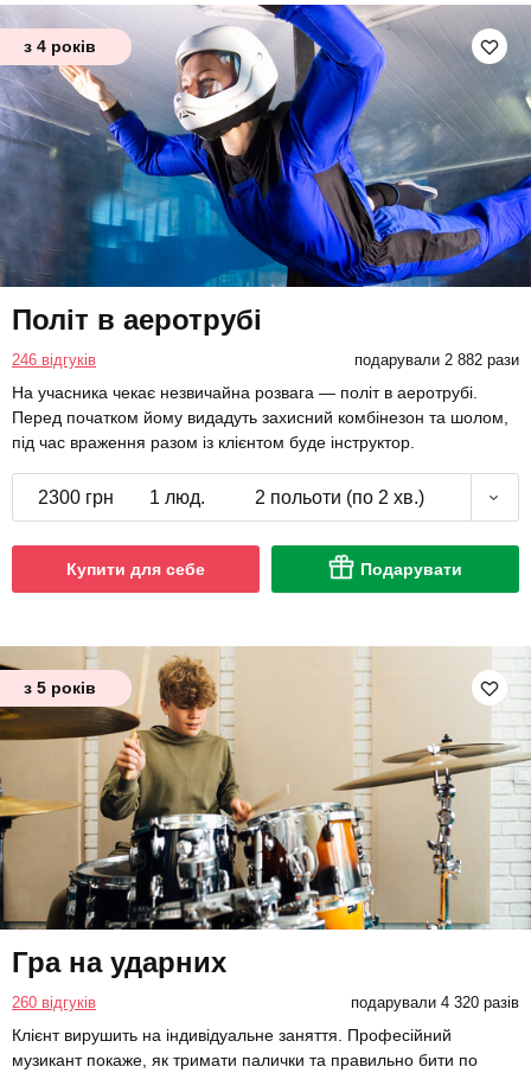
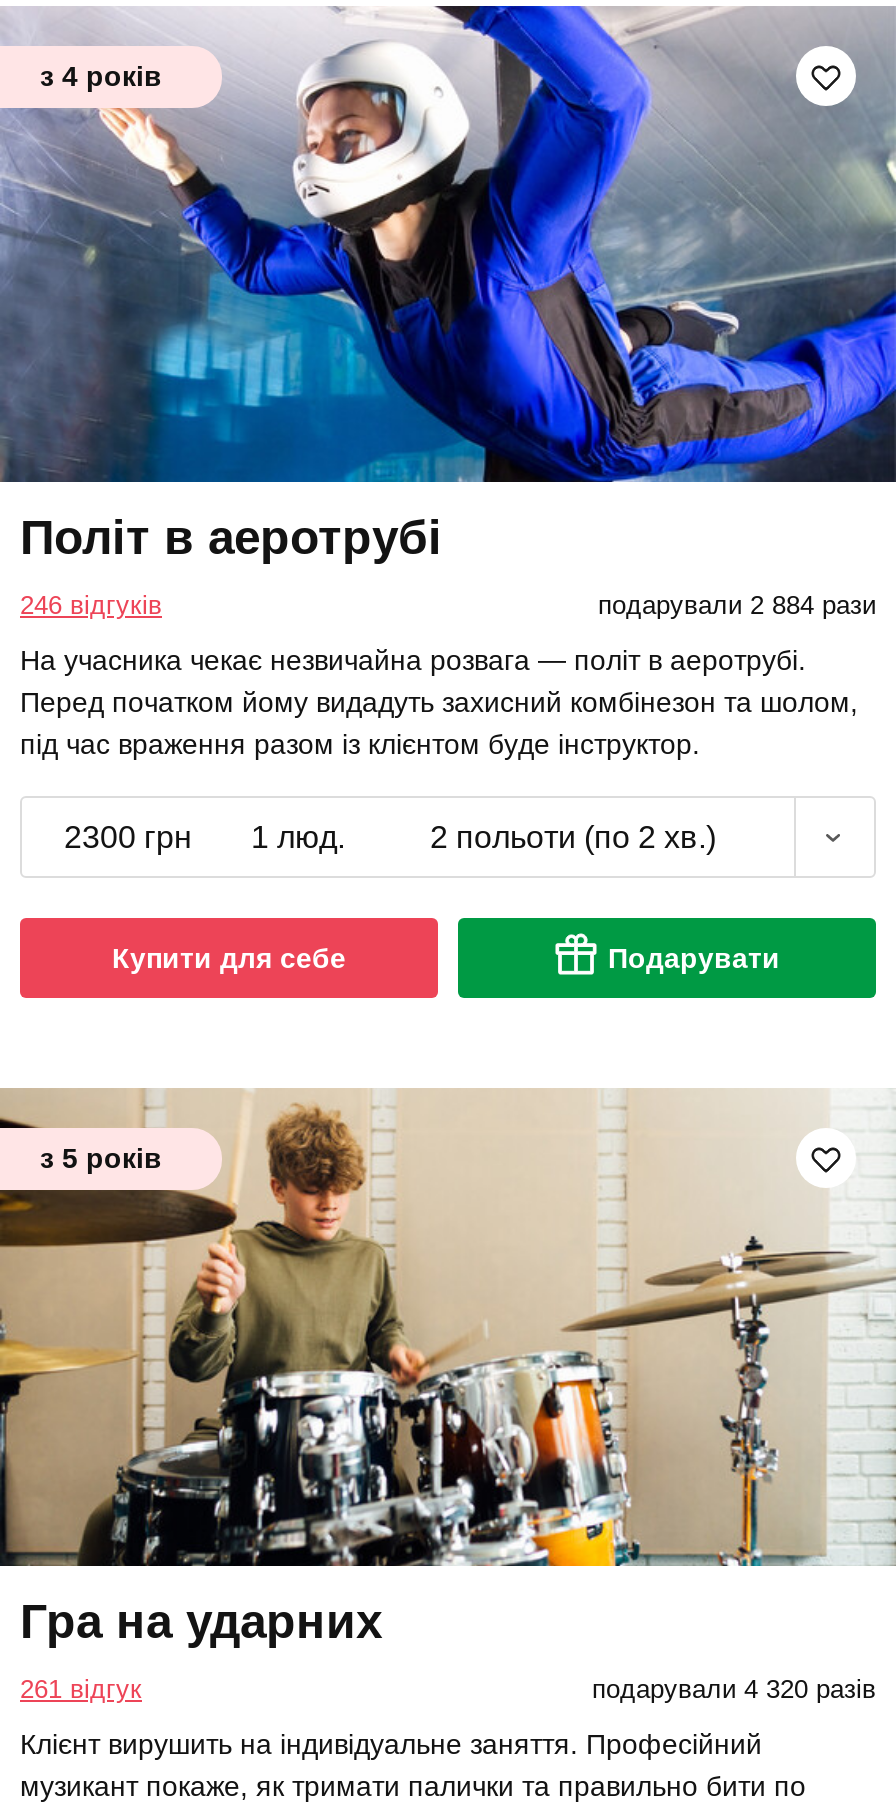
[354,351,519,369] подарували 2 882 рази -> [598,591,876,621] подарували 2 884 рази
[12,993,96,1011] 260 відгуків -> [20,1674,142,1704] 261 відгук

